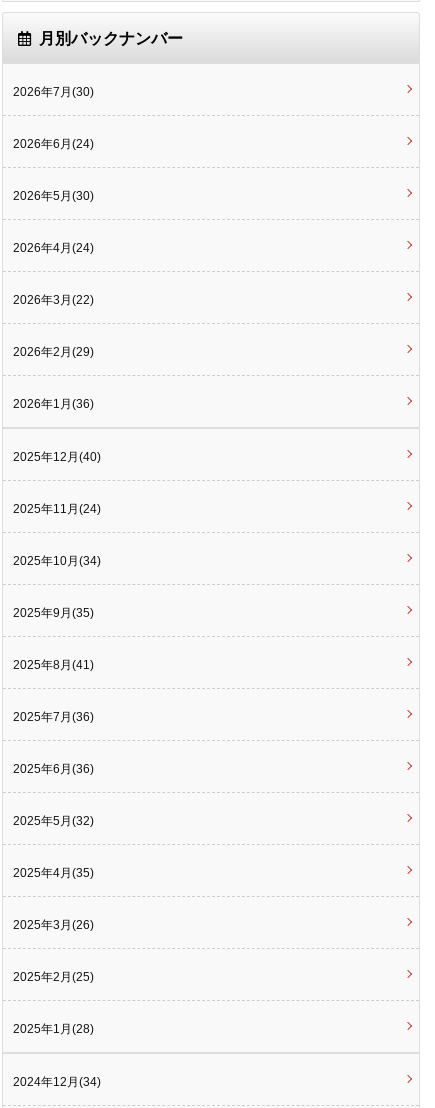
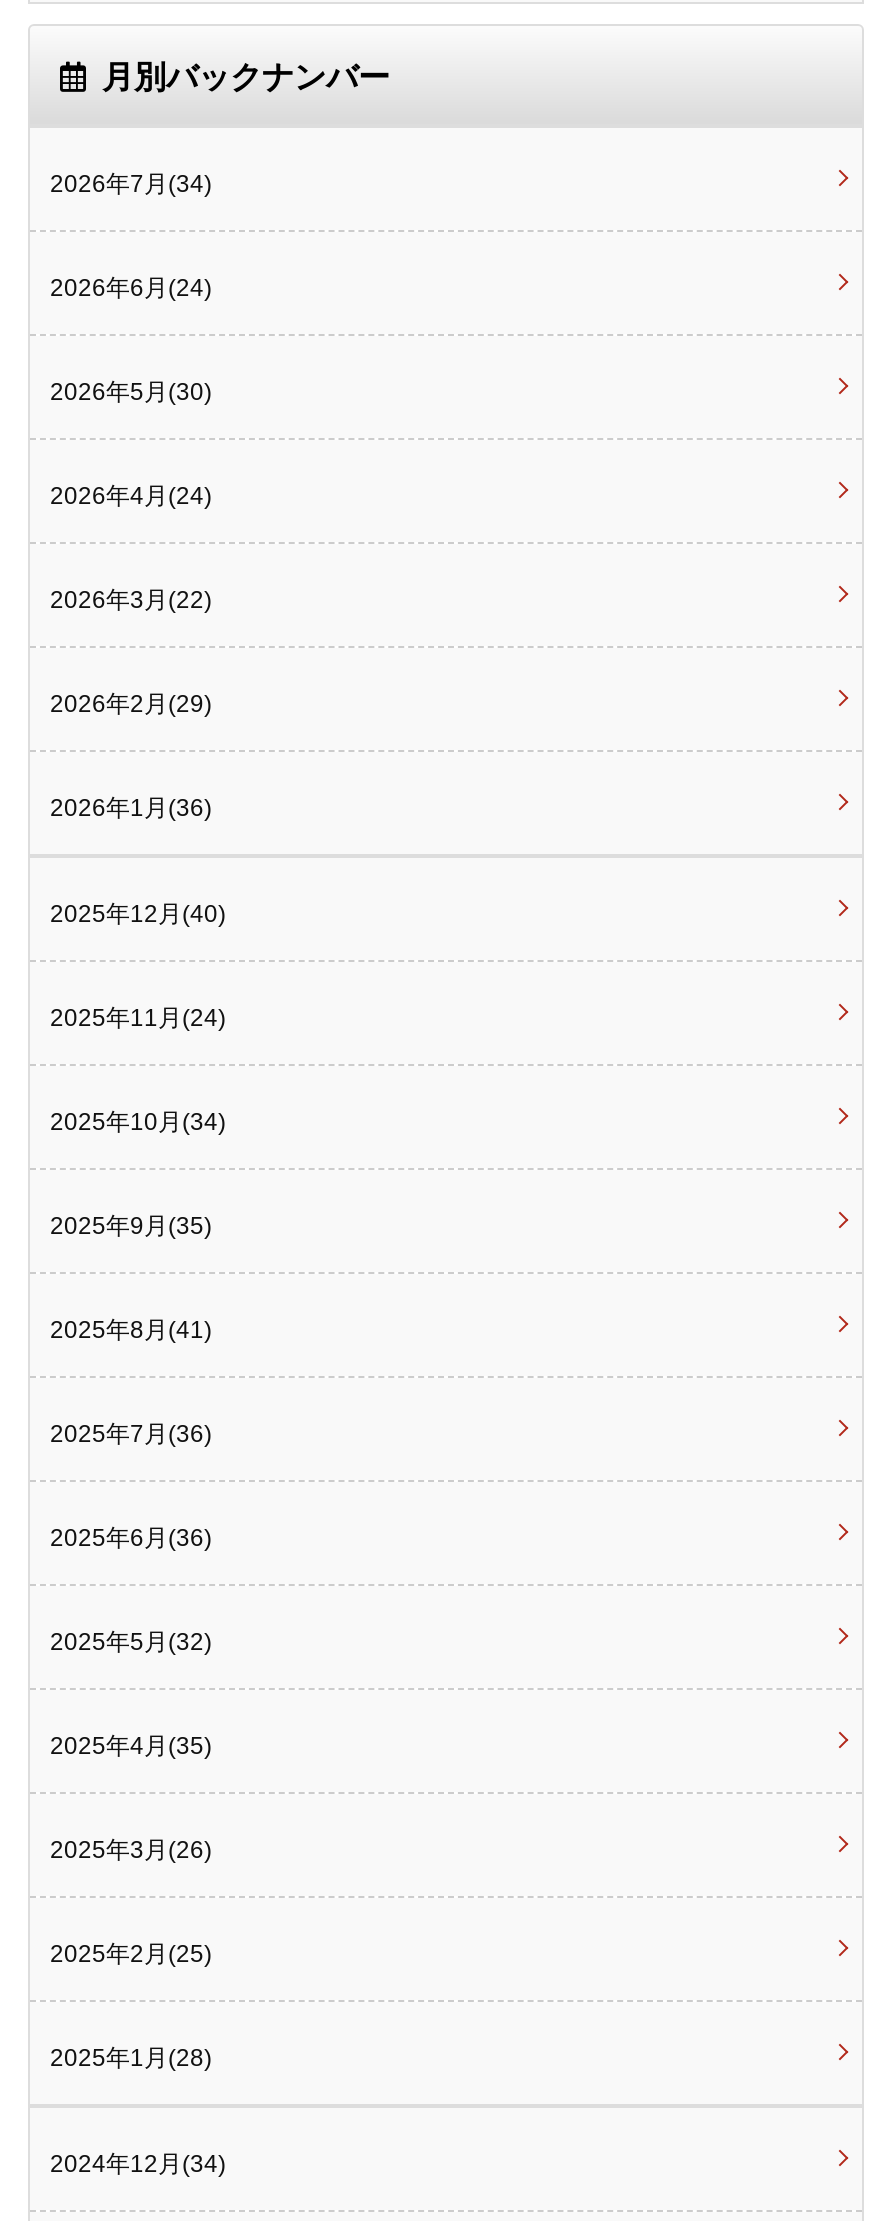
[13,85,94,99] 2026年7月(30) -> [50,170,212,198] 2026年7月(34)

